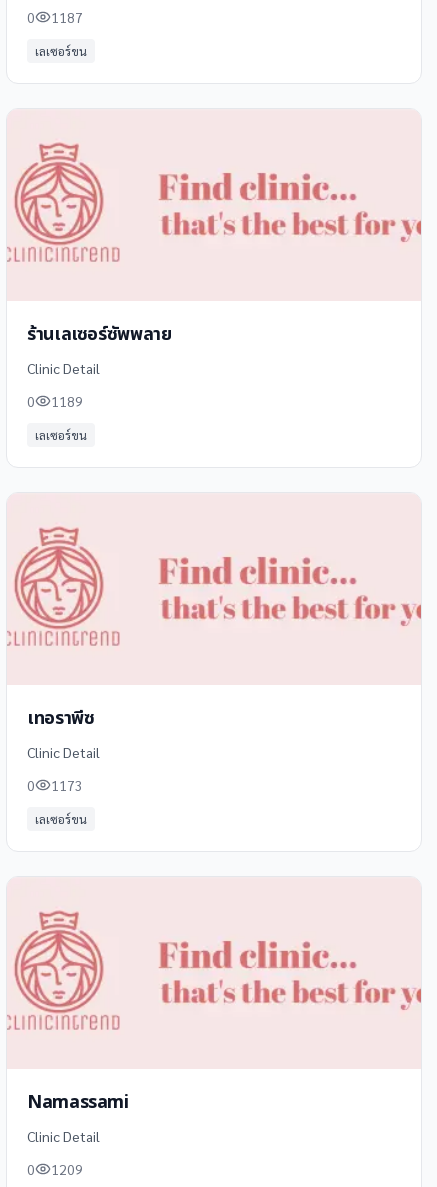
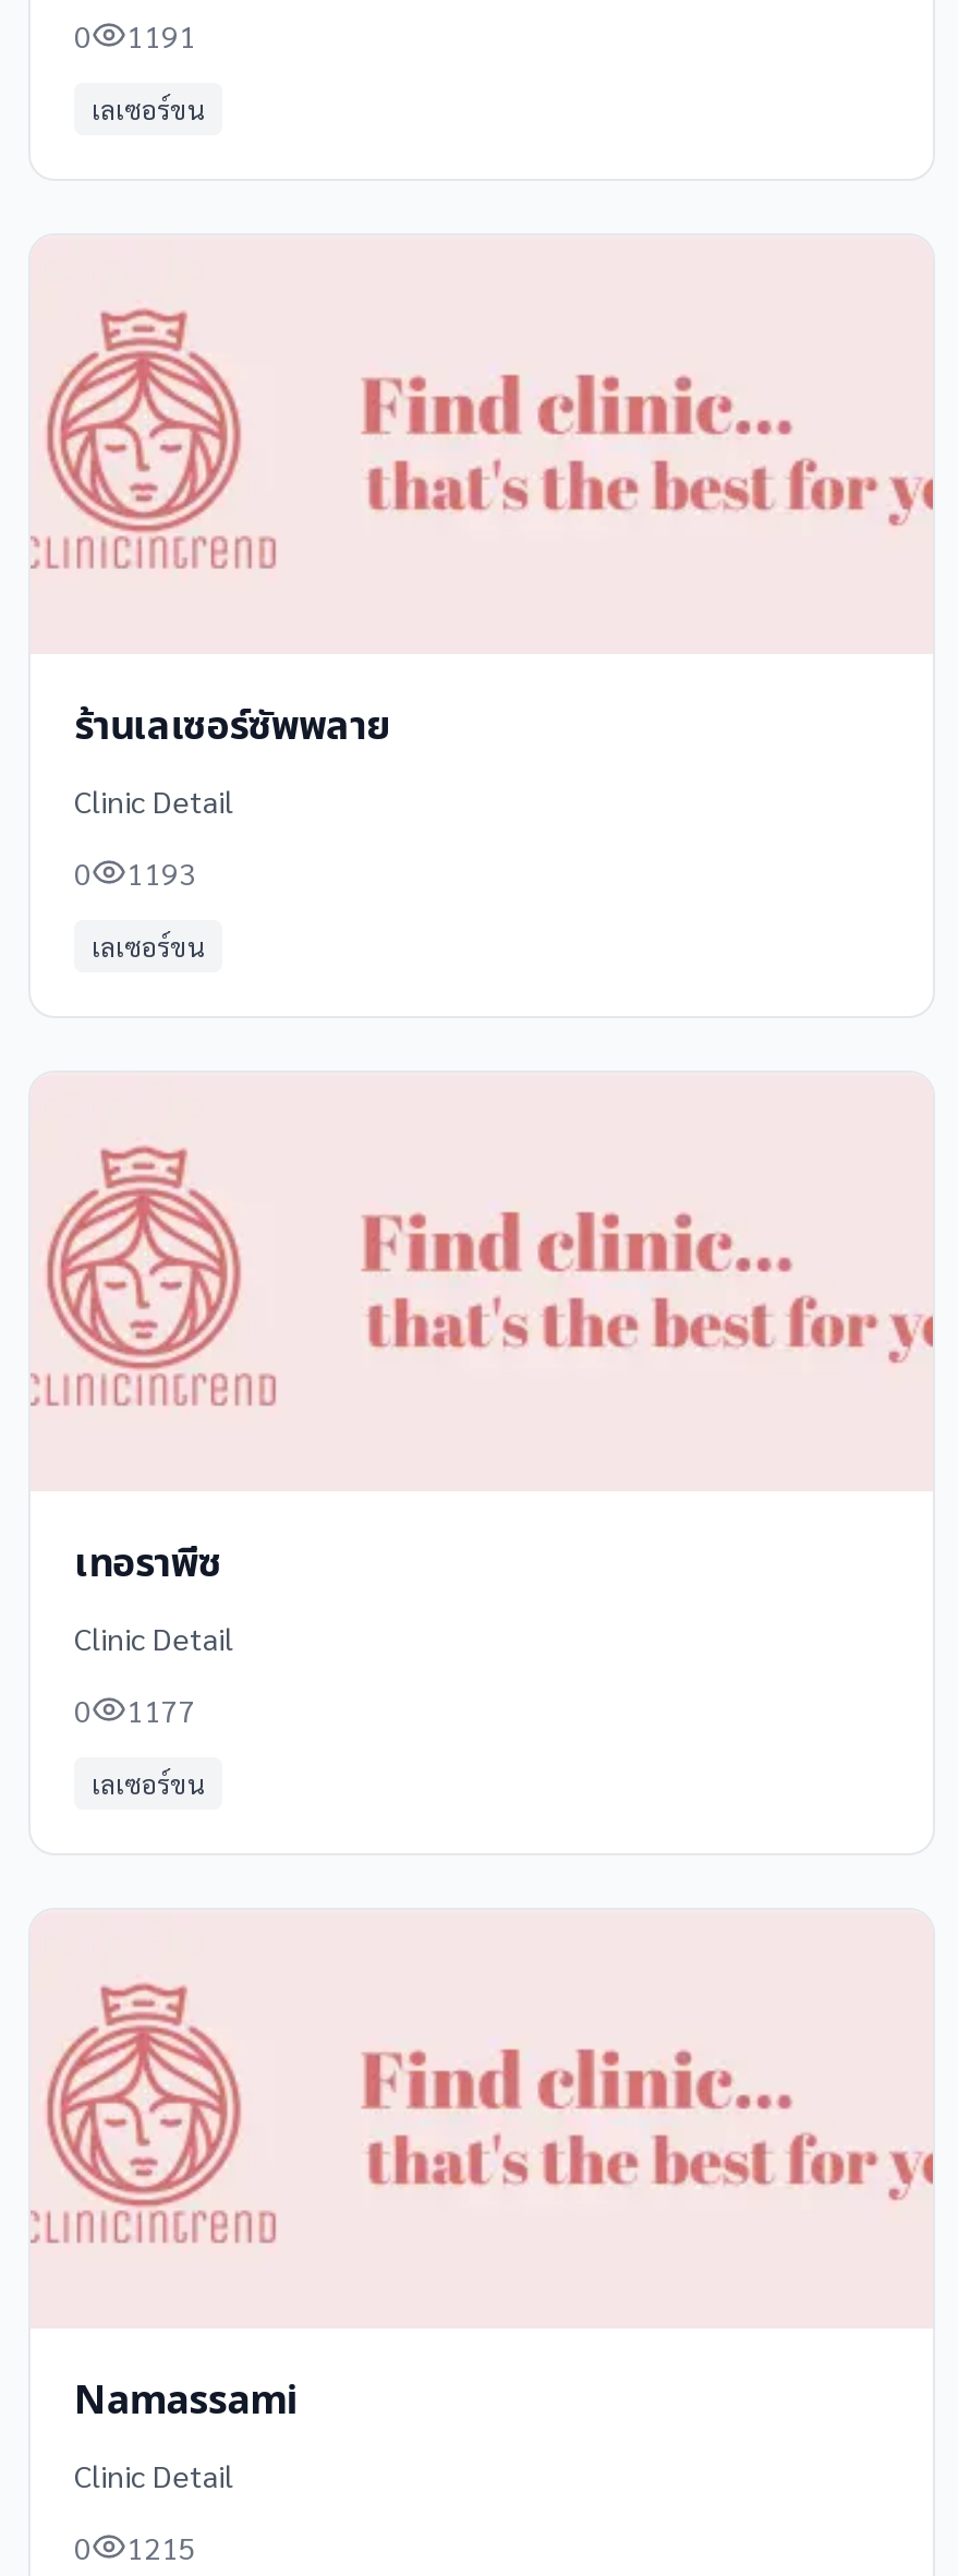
[27,8,83,26] 0 1187 -> [74,15,196,55] 0 1191
[27,392,83,410] 0 1189 -> [74,852,196,892] 0 1193
[27,776,83,794] 0 1173 -> [74,1690,196,1729] 0 1177
[27,1160,83,1178] 0 1209 -> [74,2527,196,2566] 0 1215

